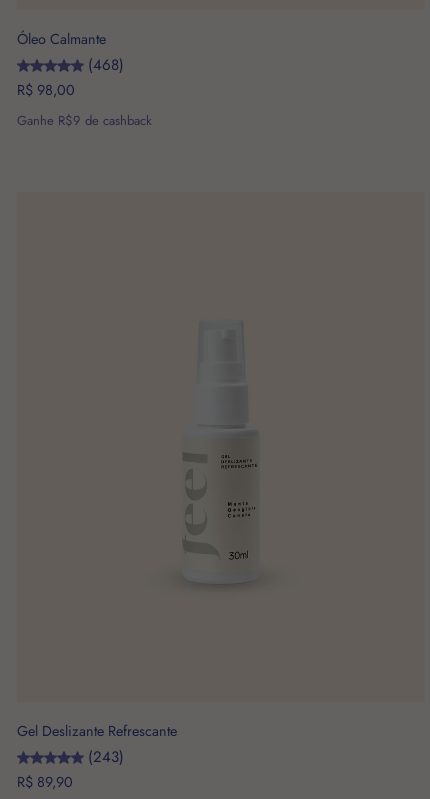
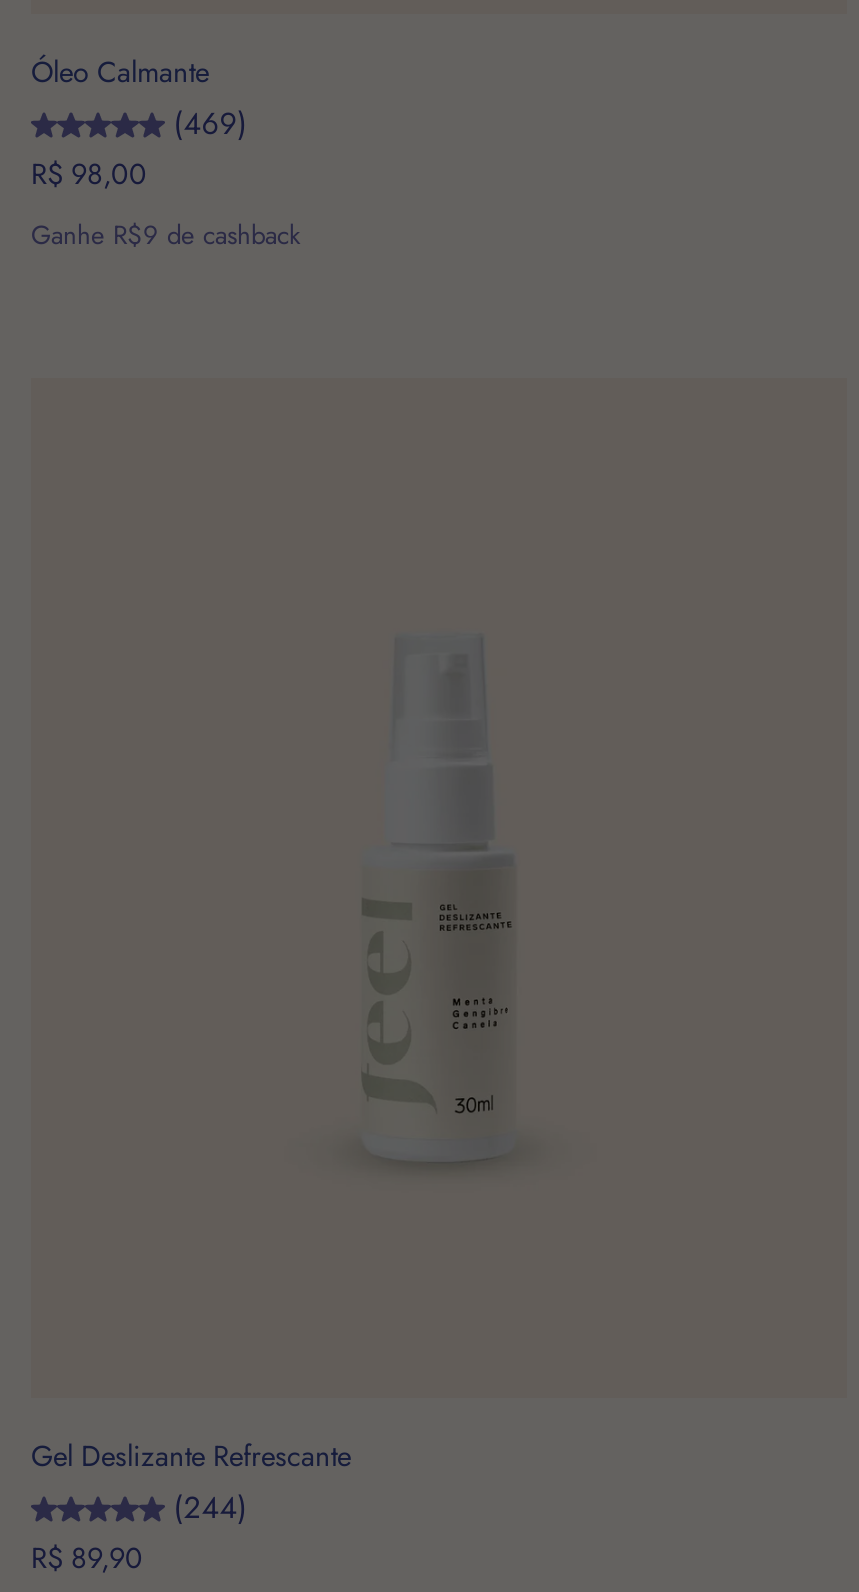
[88,54,124,76] (468) -> [173,102,247,146] (469)
[88,746,124,768] (243) -> [173,1486,247,1530] (244)

